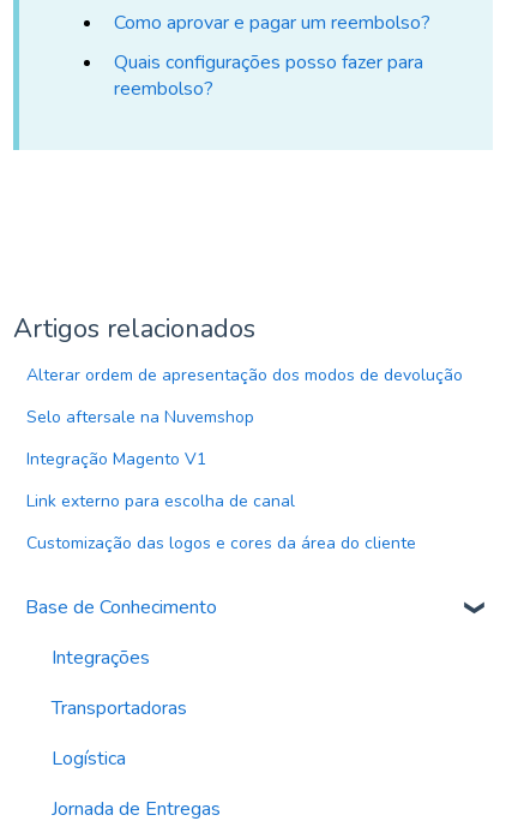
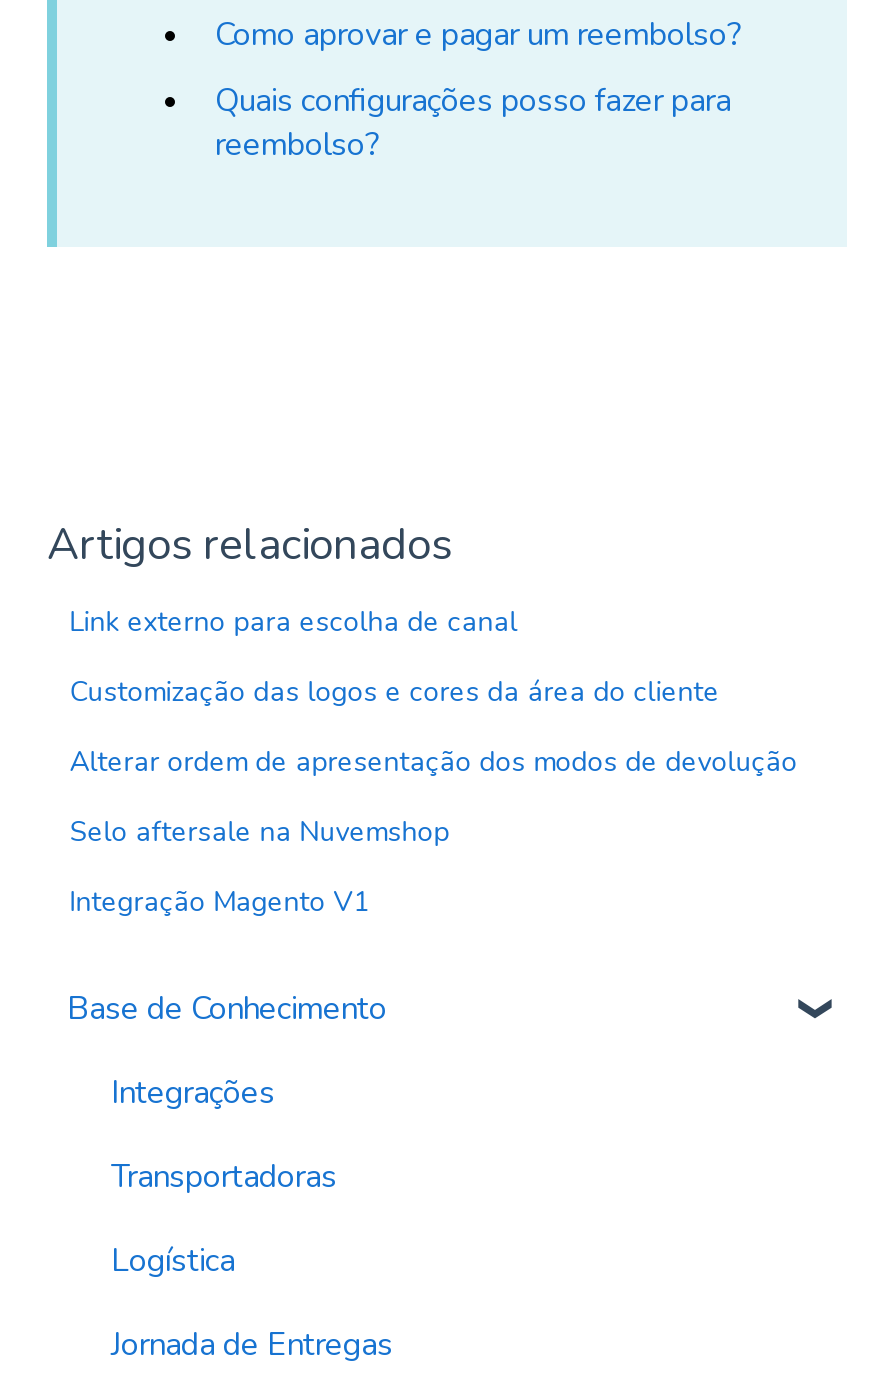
moved [27,364,463,471] -> [69,743,797,921]: Alterar ordem de apresentação dos modos de devolução | Selo aftersale na Nuvemshop | Integração Magento V1
moved [27,490,416,555] -> [69,603,719,711]: Link externo para escolha de canal | Customização das logos e cores da área do cliente

